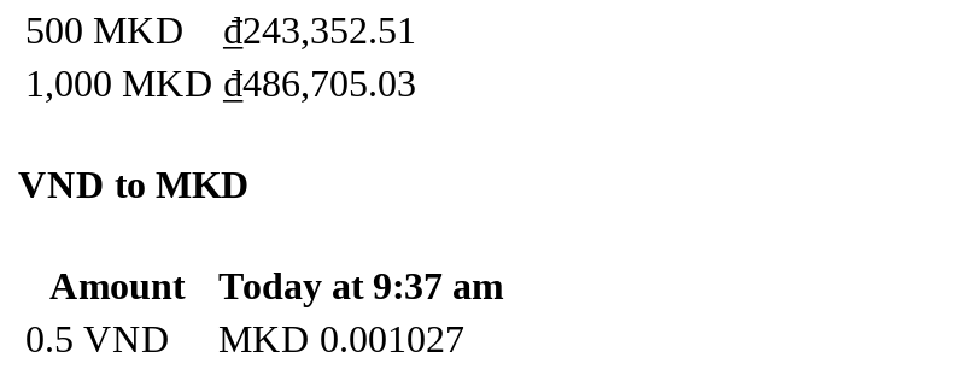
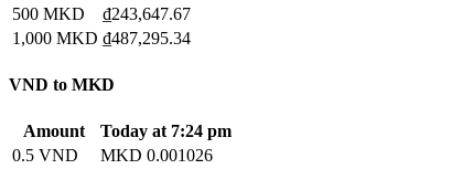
[25,9,416,50] 500 MKD ₫243,352.51 -> [12,4,191,23] 500 MKD ₫243,647.67
[25,62,416,103] 1,000 MKD ₫486,705.03 -> [12,28,191,47] 1,000 MKD ₫487,295.34
[49,266,503,307] Amount Today at 9:37 am -> [23,122,232,141] Amount Today at 7:24 pm
[25,319,464,360] 0.5 VND MKD 0.001027 -> [12,146,213,165] 0.5 VND MKD 0.001026

